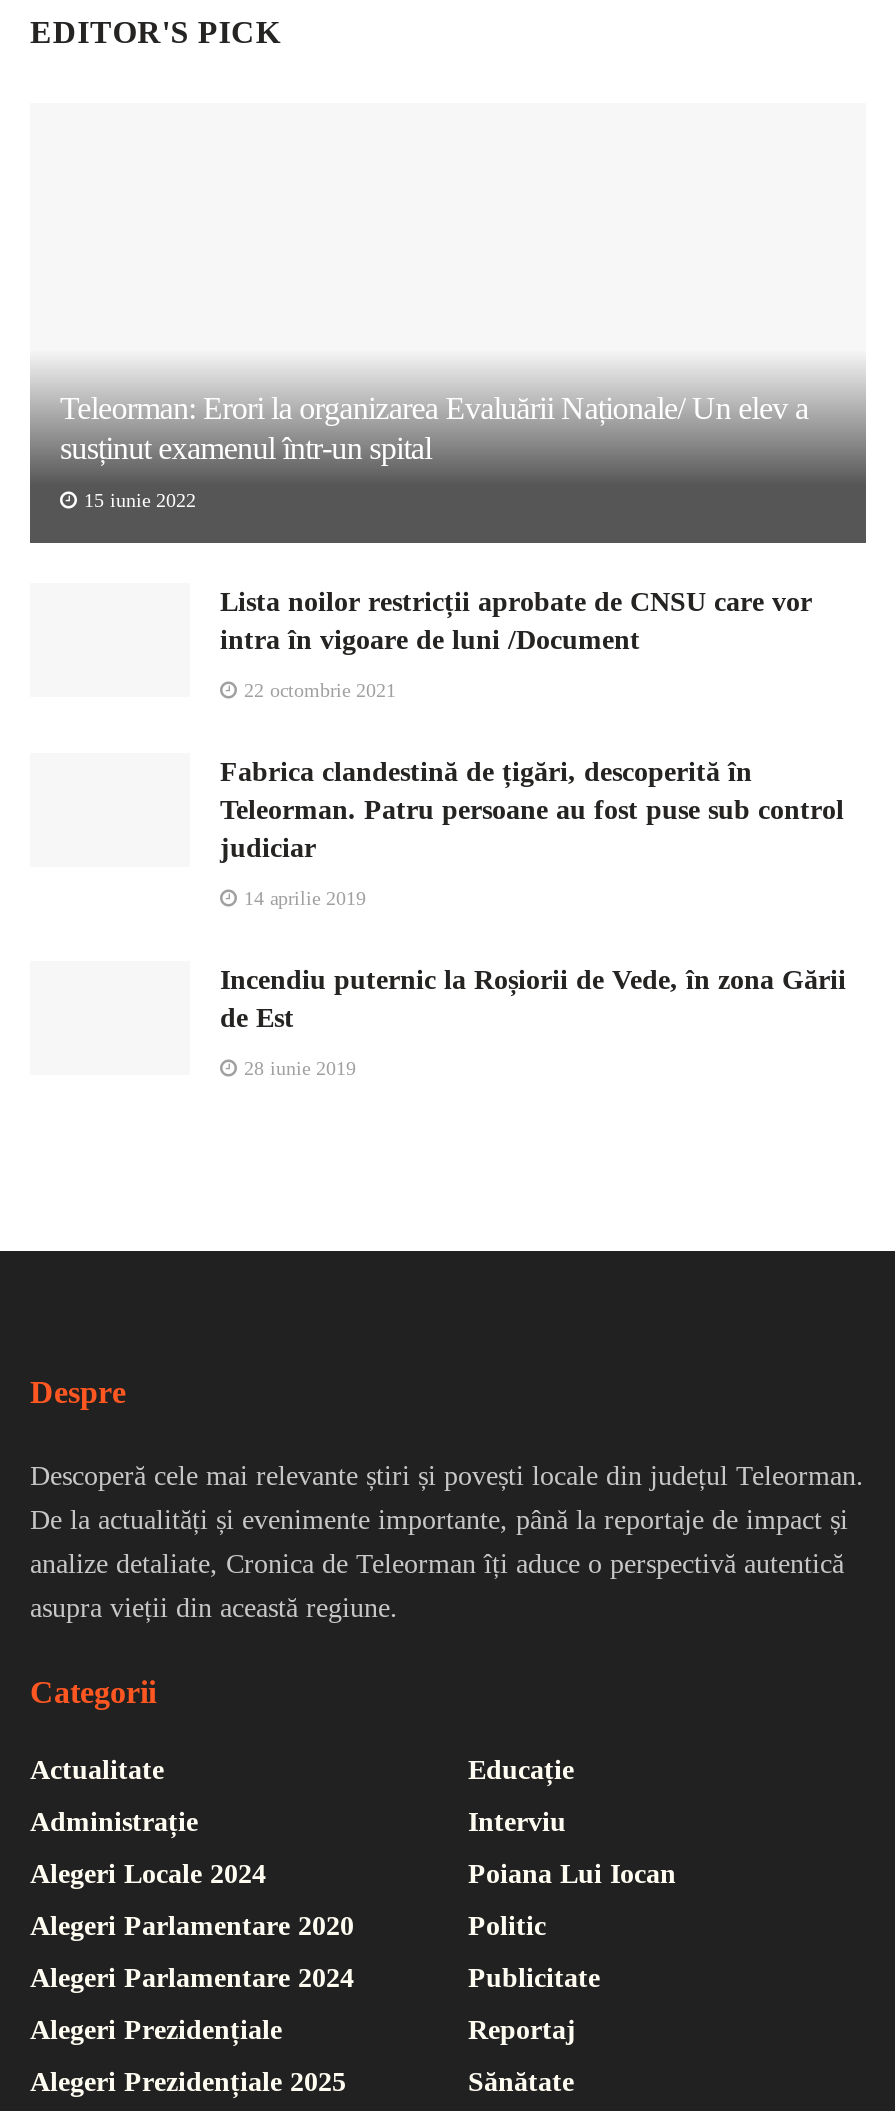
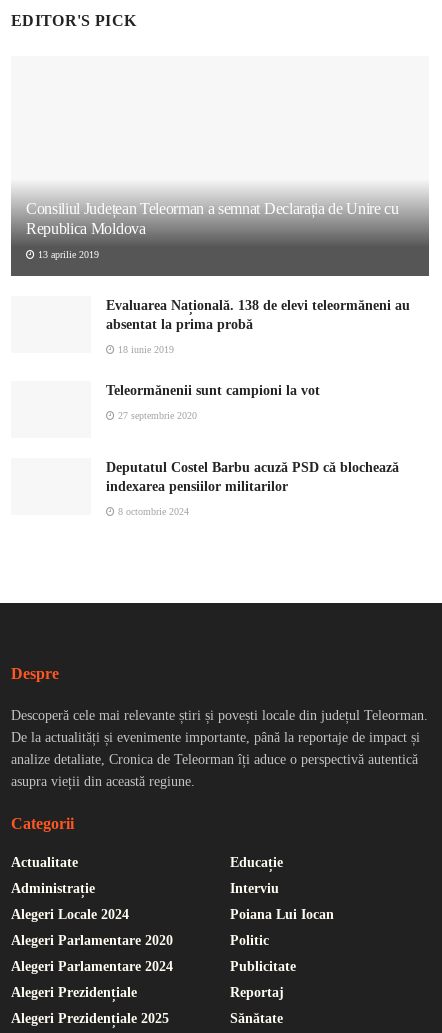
[60,391,808,465] Teleorman: Erori la organizarea Evaluării Naționale/ Un elev a | susținut examenul într-un spital -> [26,200,399,237] Consiliul Județean Teleorman a semnat Declarația de Unire cu | Republica Moldova
[78,489,196,511] 15 iunie 2022 -> [35,249,99,260] 13 aprilie 2019
[220,587,812,655] Lista noilor restricții aprobate de CNSU care vor | intra în vigoare de luni /Document -> [106,298,410,332] Evaluarea Națională. 138 de elevi teleormăneni au | absentat la prima probă
[238,679,396,701] 22 octombrie 2021 -> [115,344,174,355] 18 iunie 2019
[220,757,844,863] Fabrica clandestină de țigări, descoperită în | Teleorman. Patru persoane au fost puse sub control | judiciar -> [106,383,320,398] Teleormănenii sunt campioni la vot
[238,887,366,909] 14 aprilie 2019 -> [115,410,197,421] 27 septembrie 2020
[220,965,846,1033] Incendiu puternic la Roșiorii de Vede, în zona Gării | de Est -> [106,460,399,494] Deputatul Costel Barbu acuză PSD că blochează | indexarea pensiilor militarilor
[238,1057,356,1079] 28 iunie 2019 -> [115,506,189,517] 8 octombrie 2024

